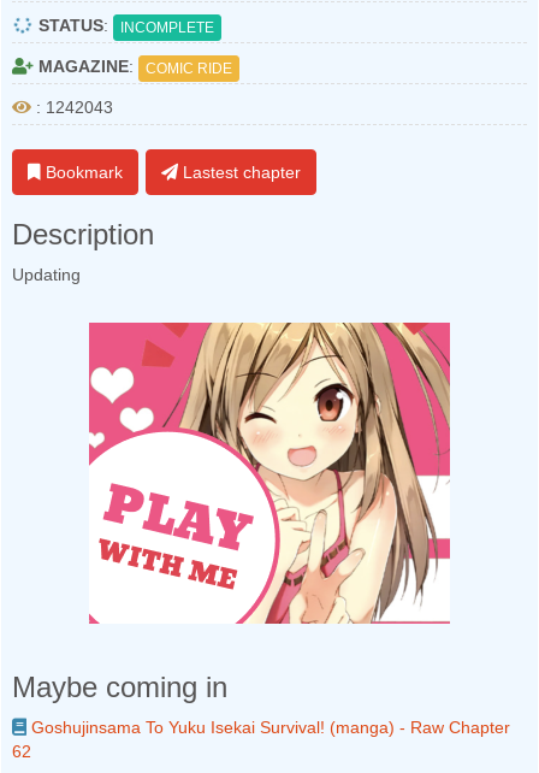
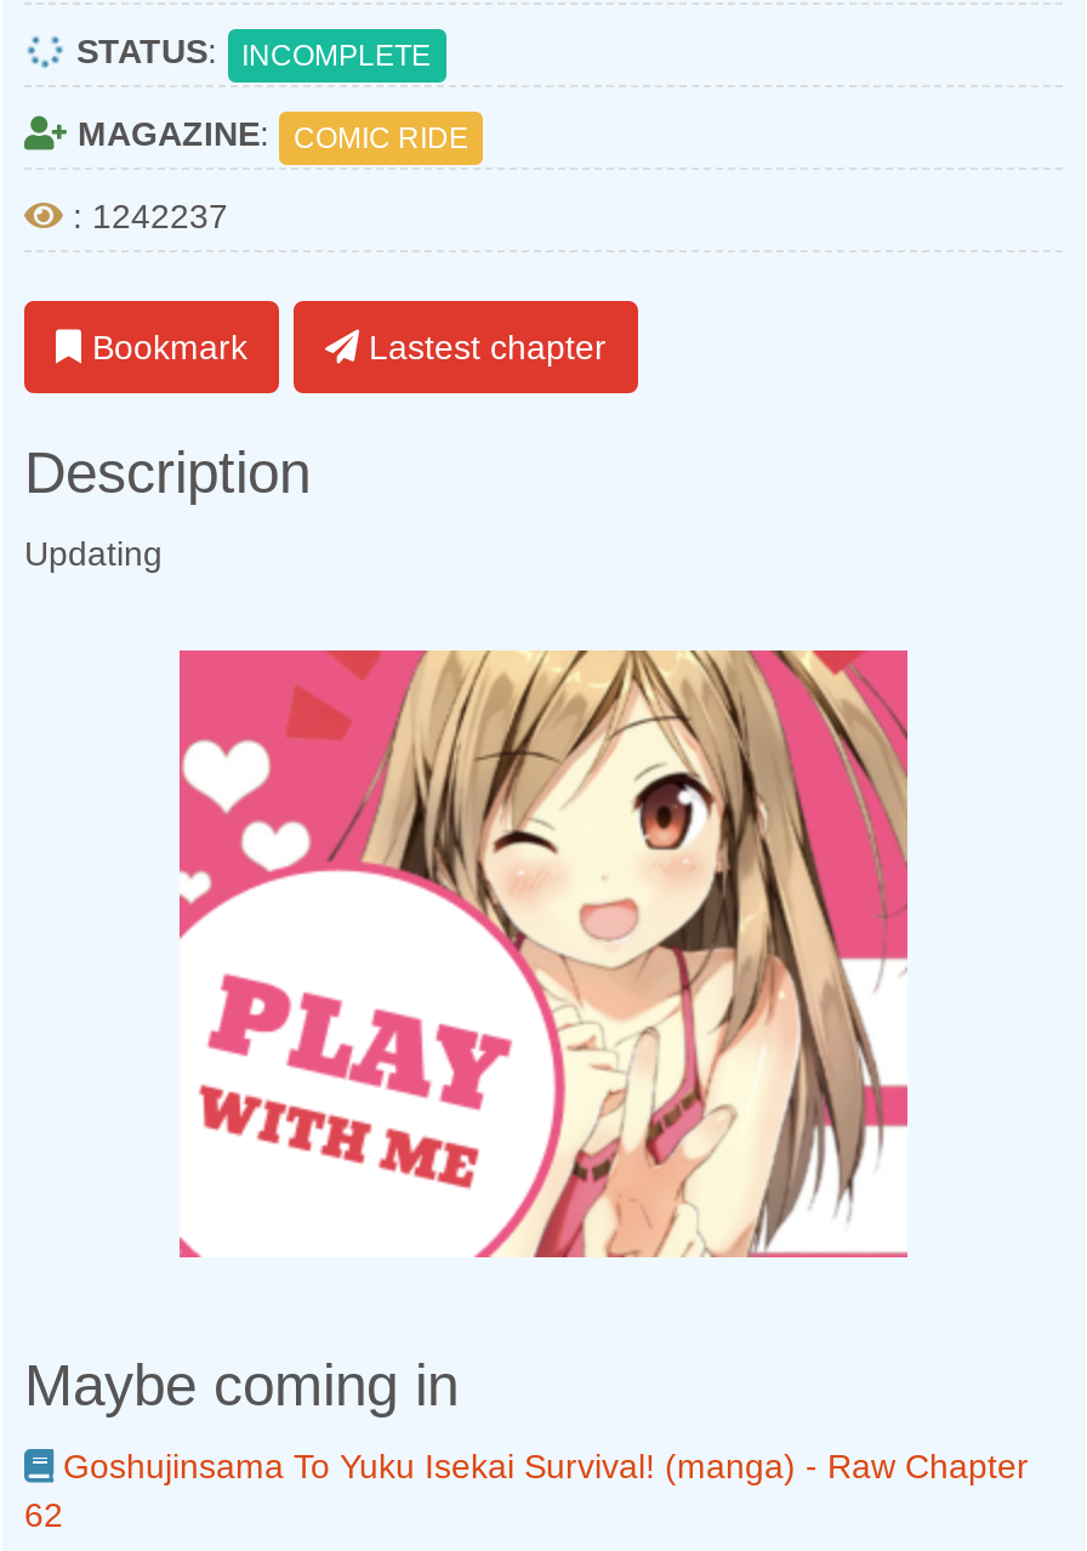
[36,98,113,117] : 1242043 -> [73,198,228,236] : 1242237

